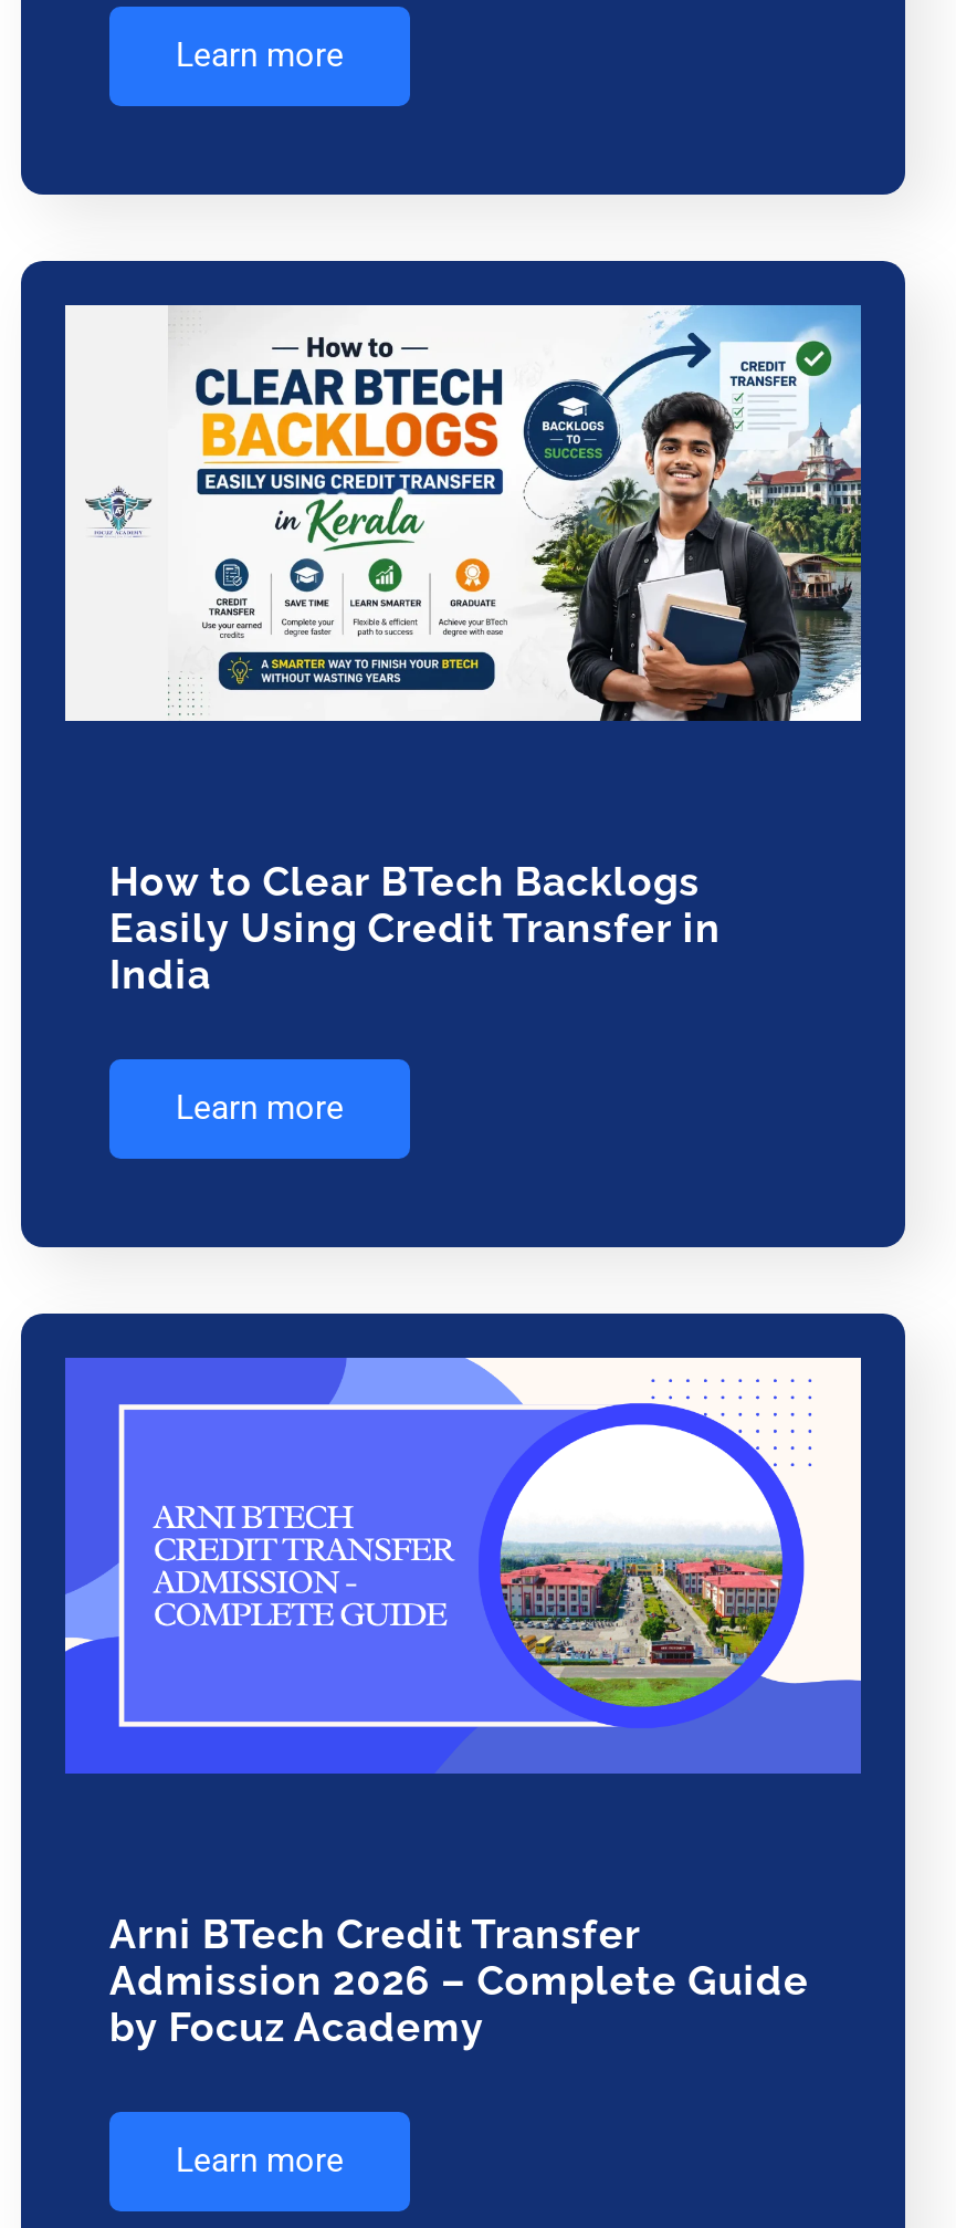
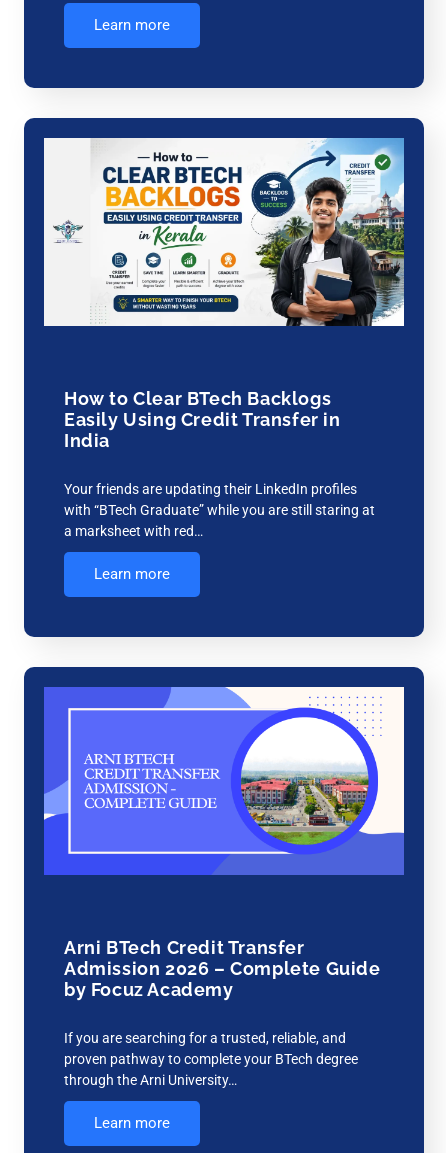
none -> [64,481,375,539] Your friends are updating their LinkedIn profiles | with “BTech Graduate” while you are still staring at | a marksheet with red…
none -> [64,1030,358,1088] If you are searching for a trusted, reliable, and | proven pathway to complete your BTech degree | through the Arni University…

